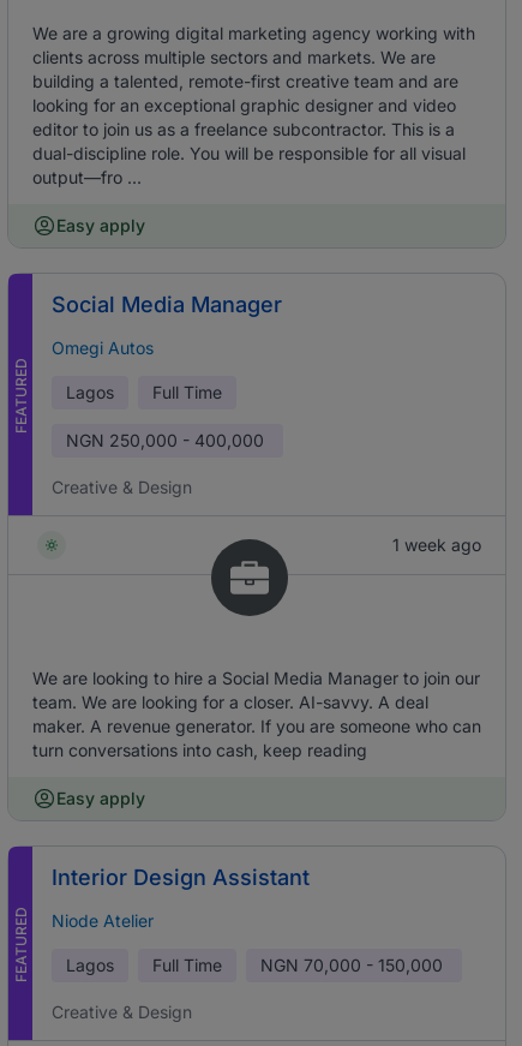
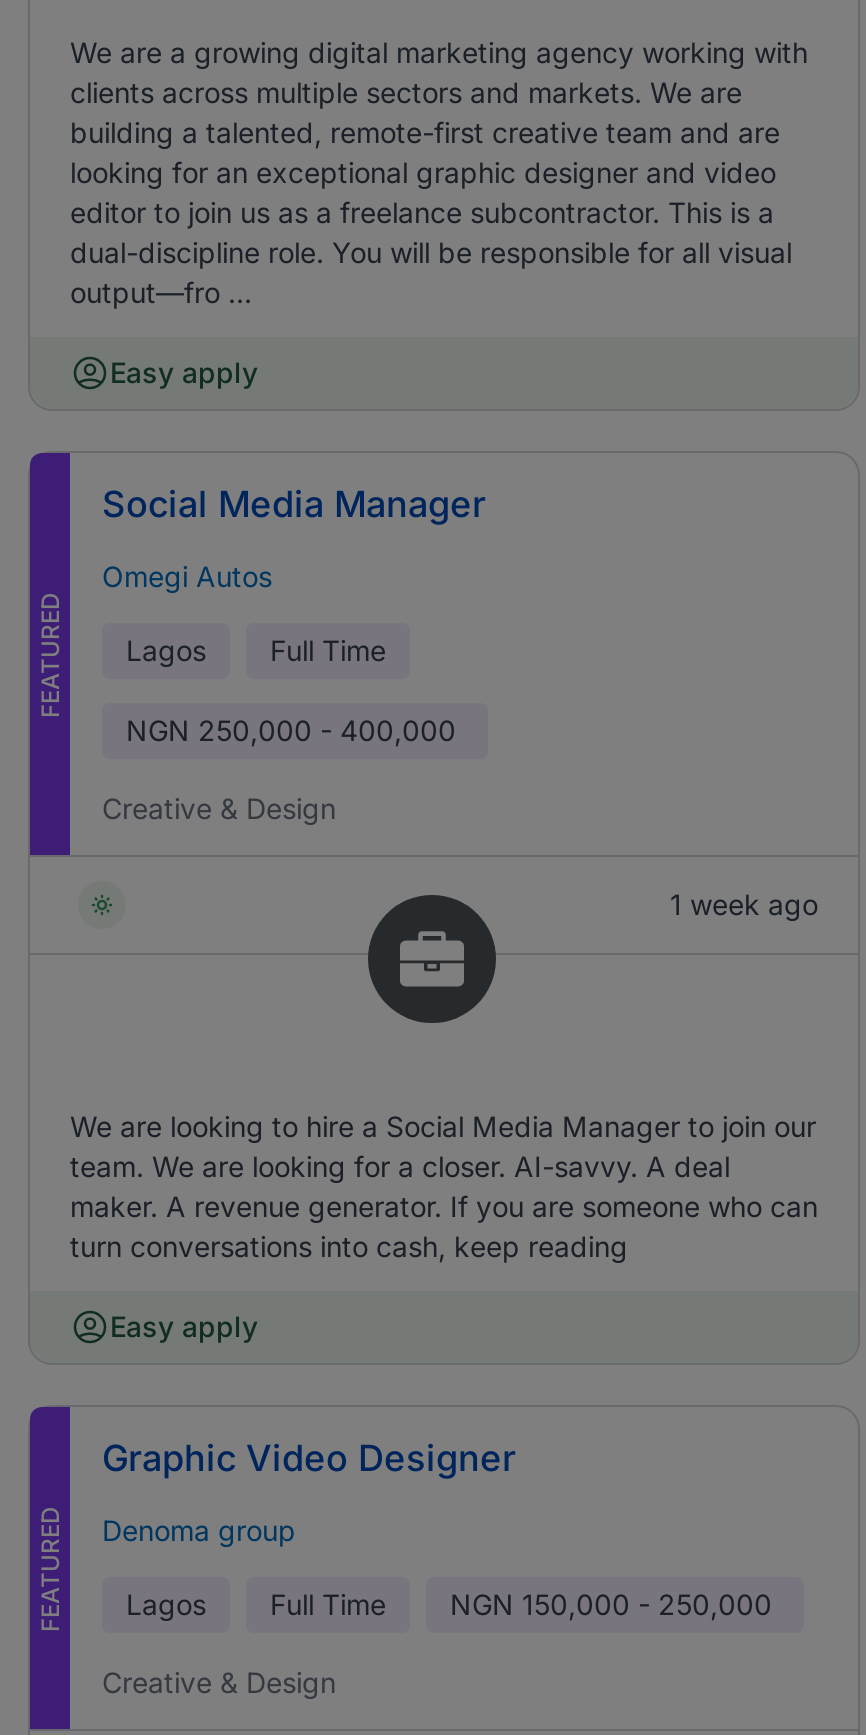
[52,865,310,890] Interior Design Assistant -> [102,1437,516,1479] Graphic Video Designer
[52,910,154,931] Niode Atelier -> [102,1513,296,1547] Denoma group
[260,955,443,975] NGN 70,000 - 150,000 -> [450,1587,772,1621] NGN 150,000 - 250,000

